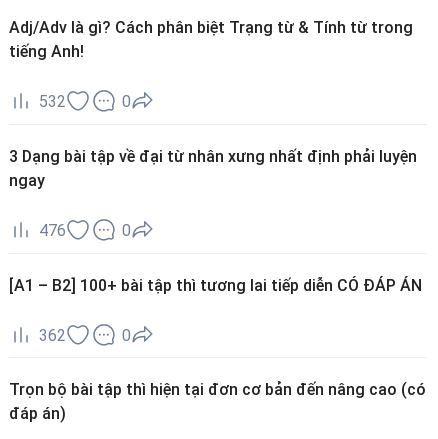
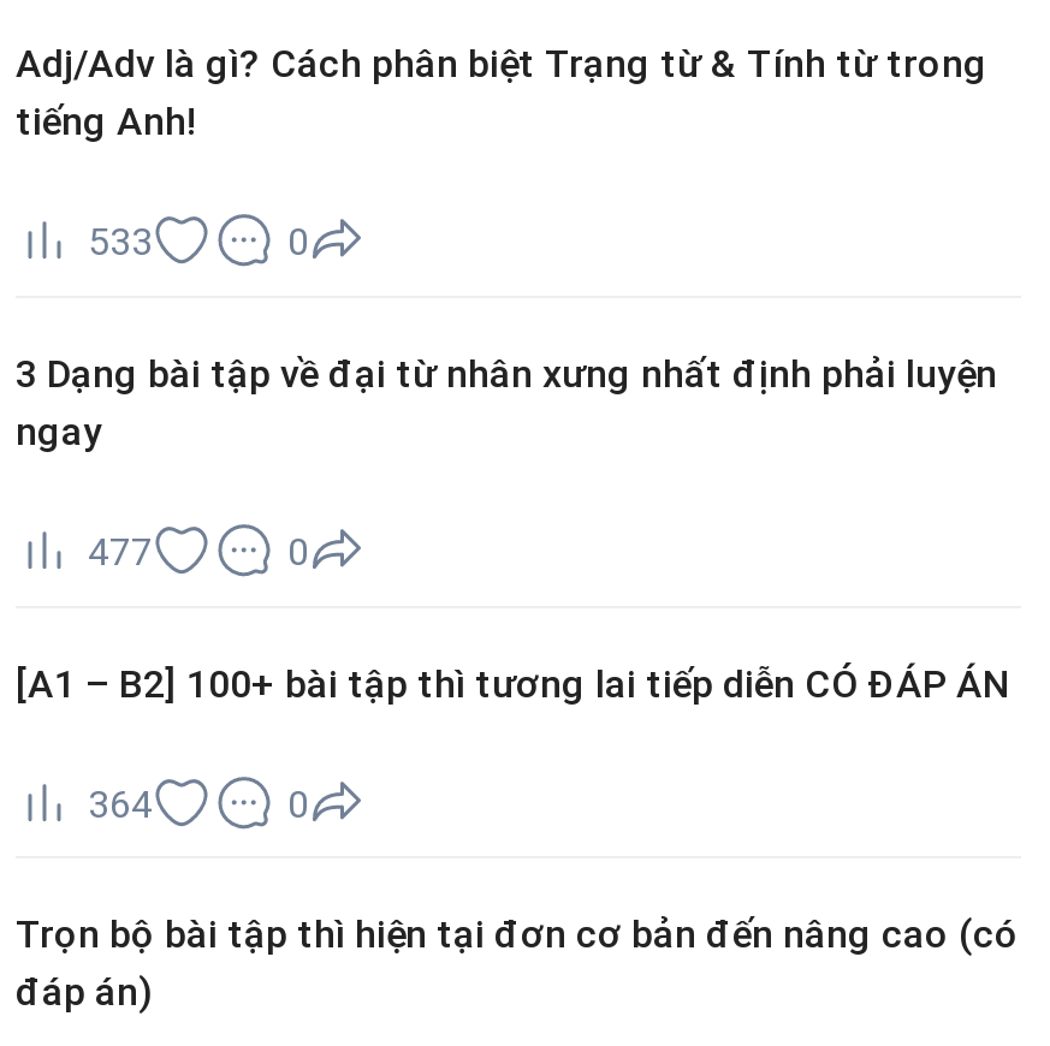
[35,92,66,111] 532 -> [78,220,153,266] 533
[35,221,66,240] 476 -> [78,529,153,575] 477
[35,326,66,345] 362 -> [78,781,153,826] 364

